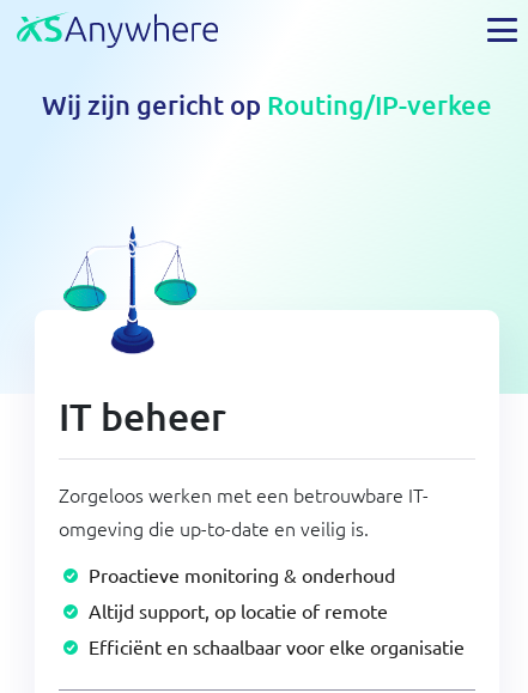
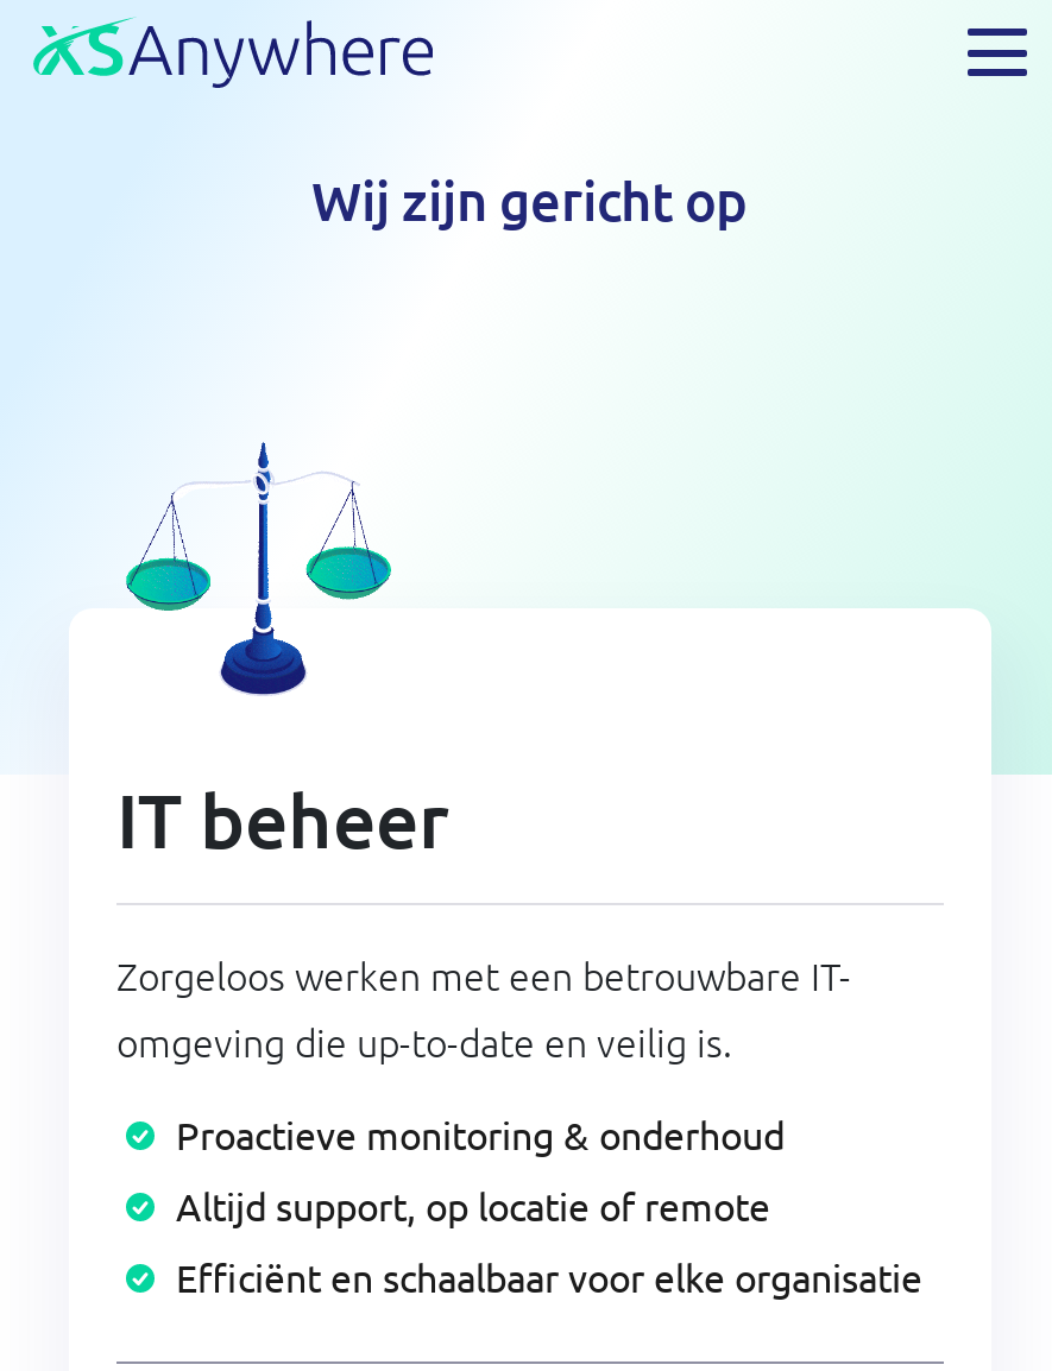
[63,90,469,120] Wij zijn gericht opRouting/IP-ver -> [311,171,747,230] Wij zijn gericht op

